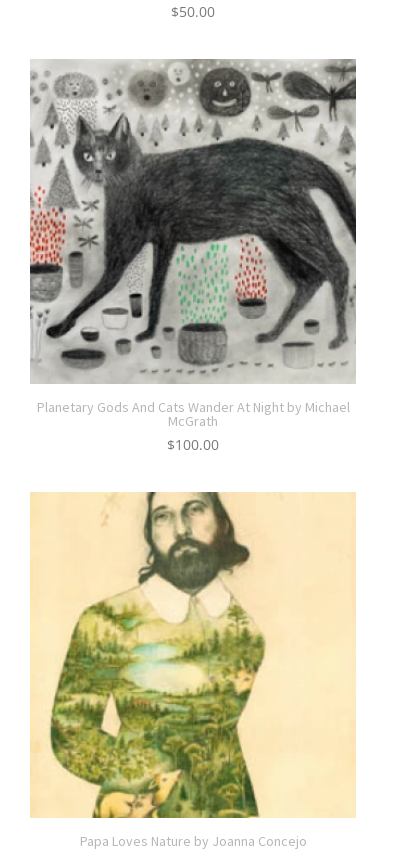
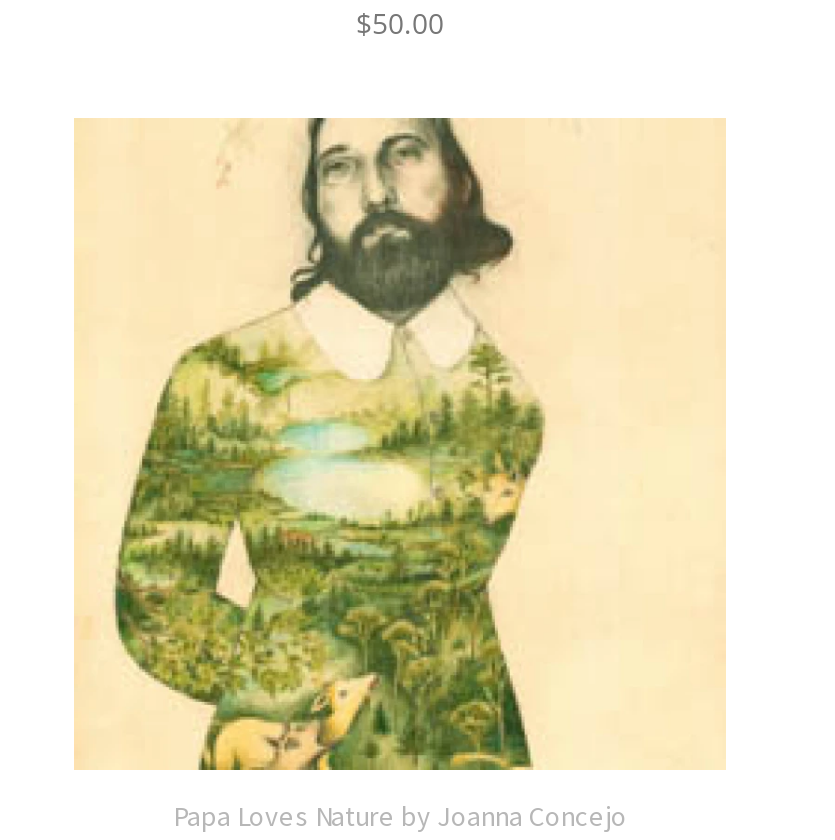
[29,58,357,454] [image] | Planetary Gods And Cats Wander At Night by Michael | McGrath | $100.00 -> none

